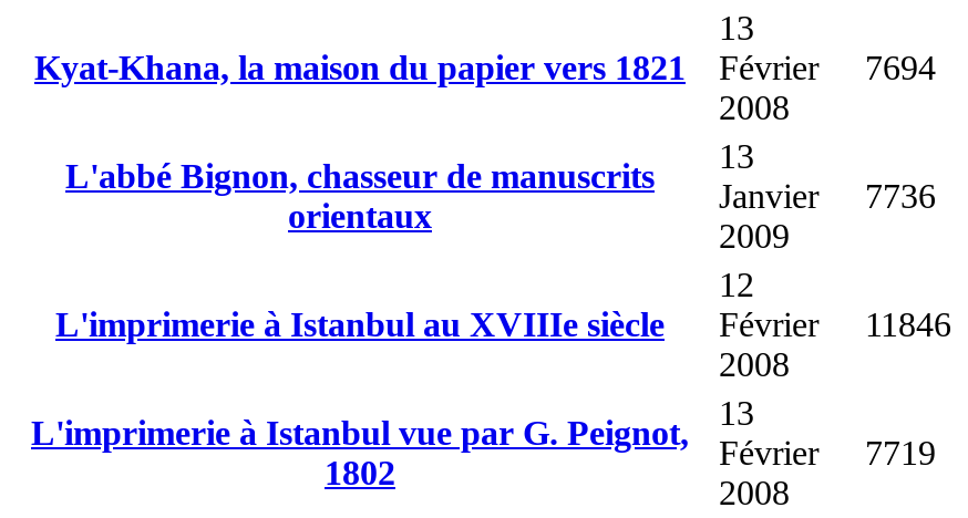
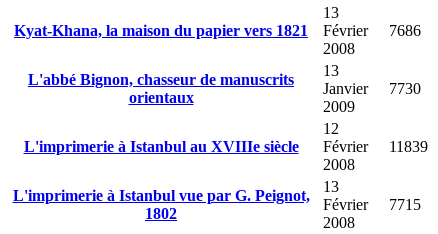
[34,48,936,86] Kyat-Khana, la maison du papier vers 1821 Février 7694 -> [14,22,421,39] Kyat-Khana, la maison du papier vers 1821 Février 7686
[719,177,936,215] Janvier 7736 -> [323,80,421,97] Janvier 7730
[55,305,951,343] L'imprimerie à Istanbul au XVIIIe siècle Février 11846 -> [23,138,428,155] L'imprimerie à Istanbul au XVIIIe siècle Février 11839
[719,434,936,471] Février 7719 -> [323,196,421,213] Février 7715

